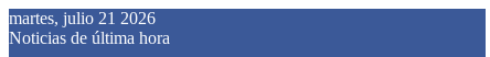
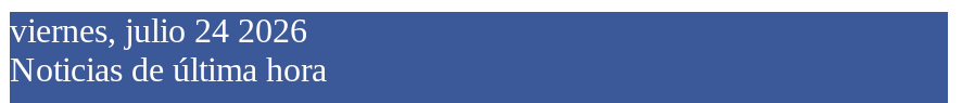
[9,9,156,27] martes, julio 21 2026 -> [10,12,307,49] viernes, julio 24 2026

